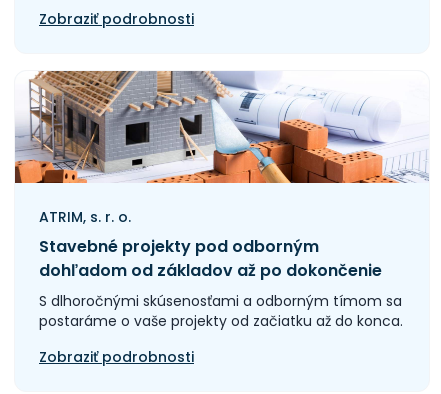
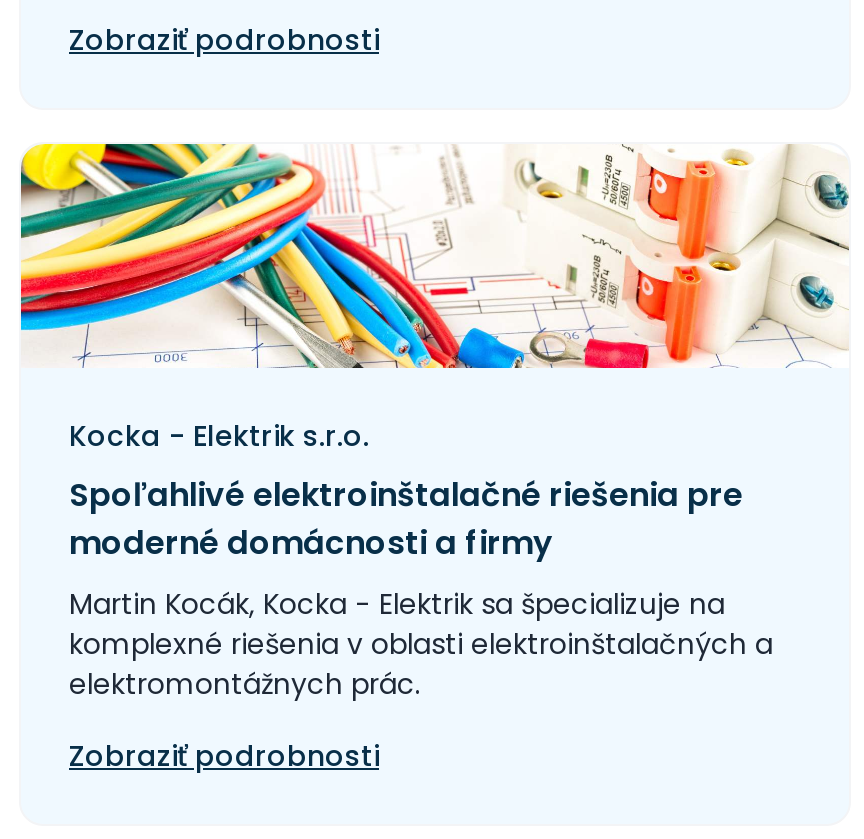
[14,70,429,331] [image] | ATRIM, s. r. o. | Stavebné projekty pod odborným | dohľadom od základov až po dokončenie | S dlhoročnými skúsenosťami a odborným tímom sa | postaráme o vaše projekty od začiatku až do konca. -> [19,142,851,704] [image] | Kocka - Elektrik s.r.o. | Spoľahlivé elektroinštalačné riešenia pre | moderné domácnosti a firmy | Martin Kocák, Kocka - Elektrik sa špecializuje na | komplexné riešenia v oblasti elektroinštalačných a | elektromontážnych prác.

